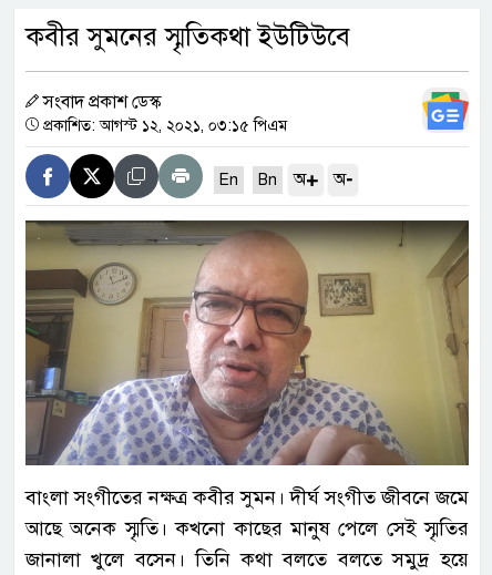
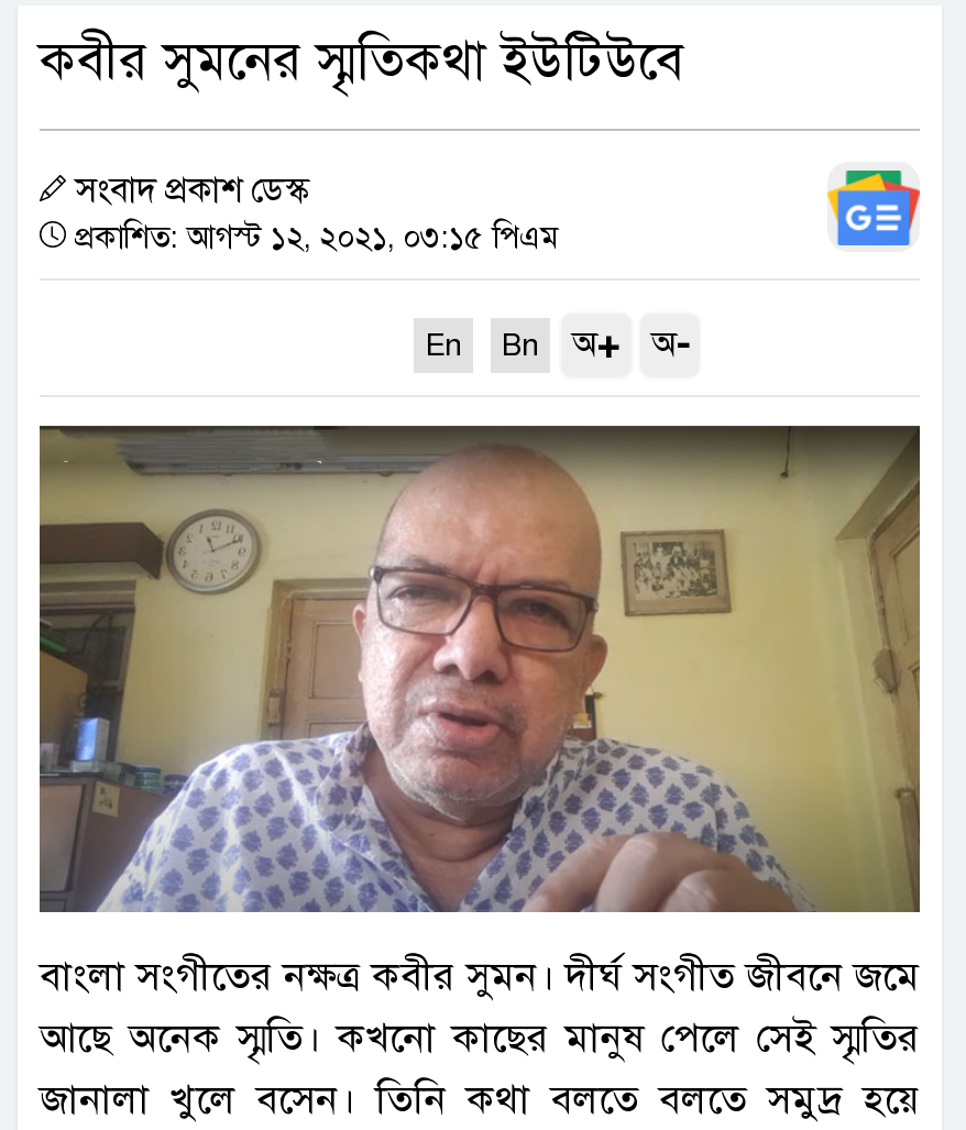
[24,153,204,199] [image] -> none

